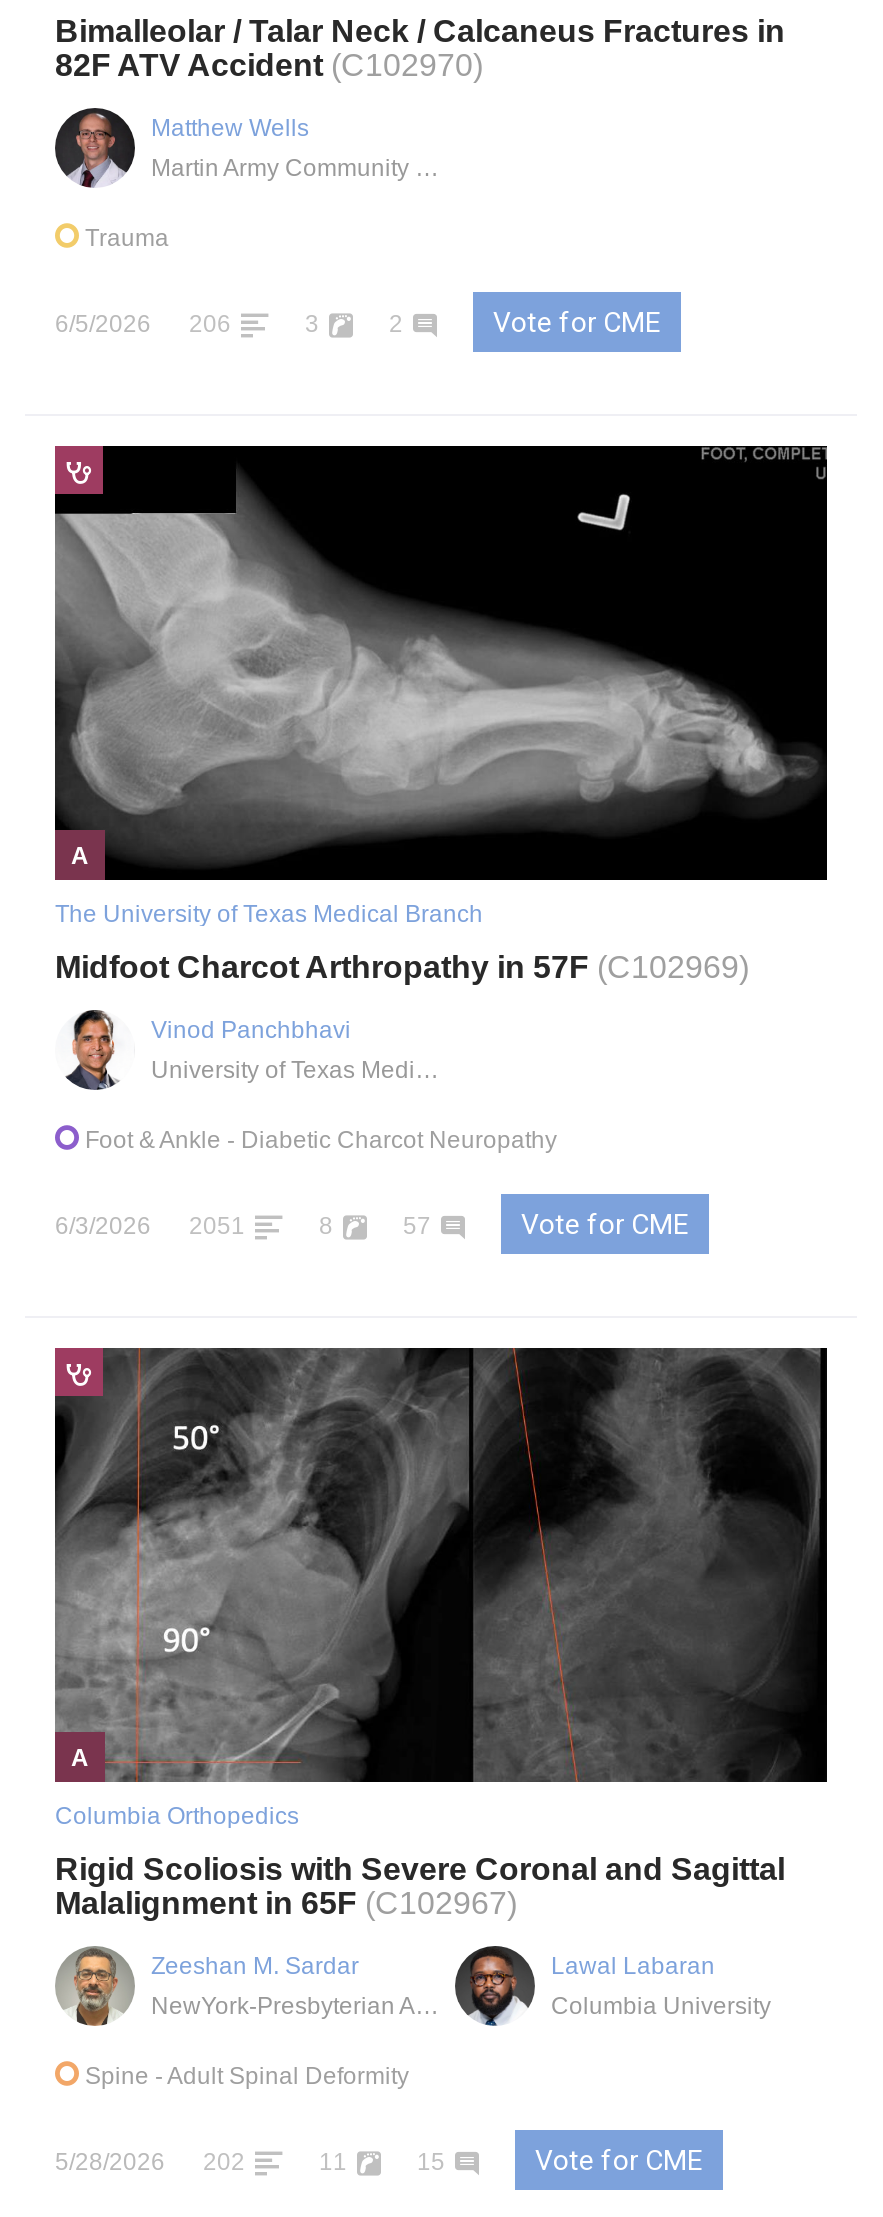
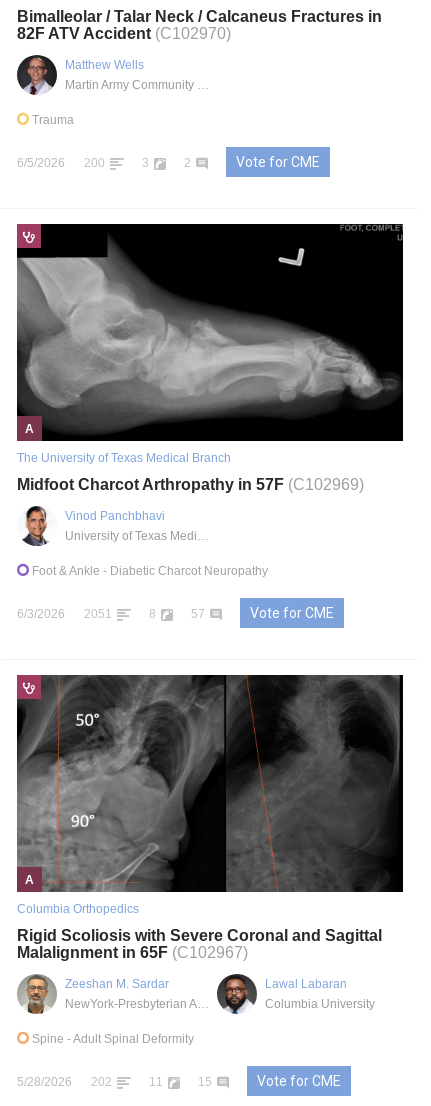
[55,310,237,338] 6/5/2026 206 -> [17,156,108,170] 6/5/2026 200

